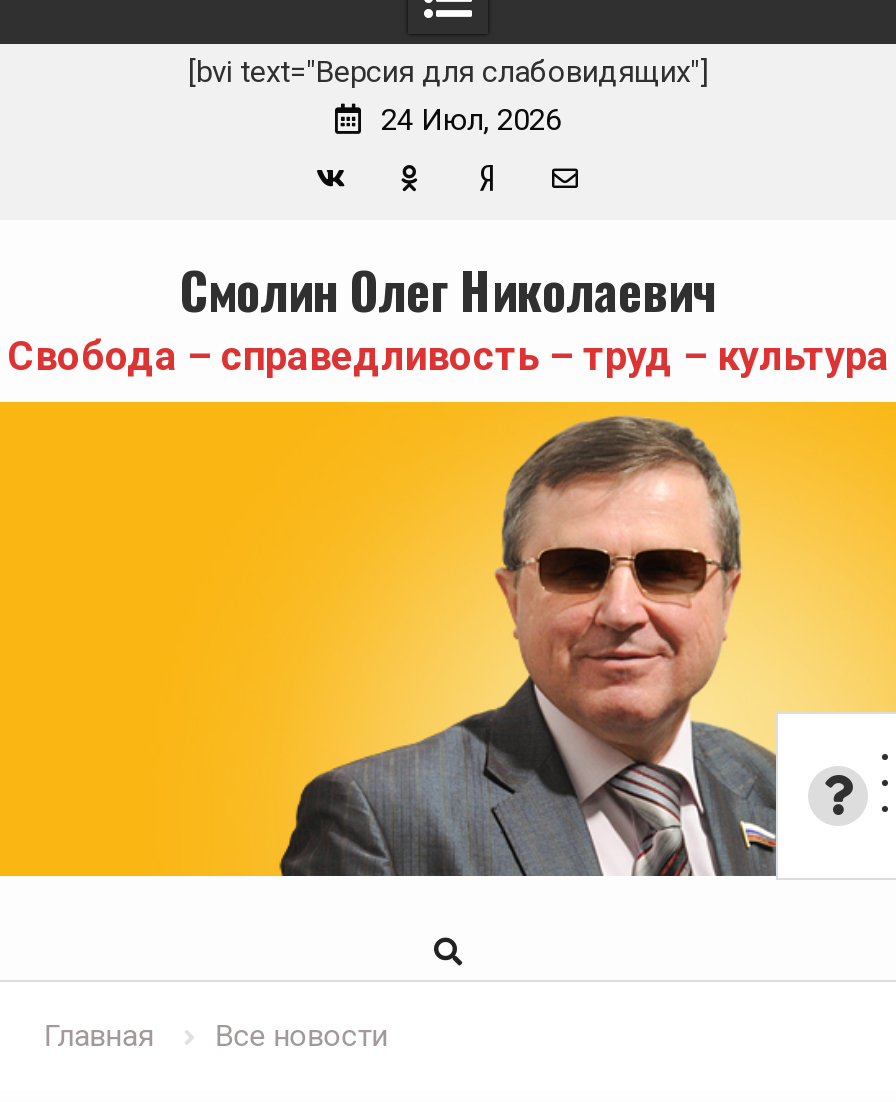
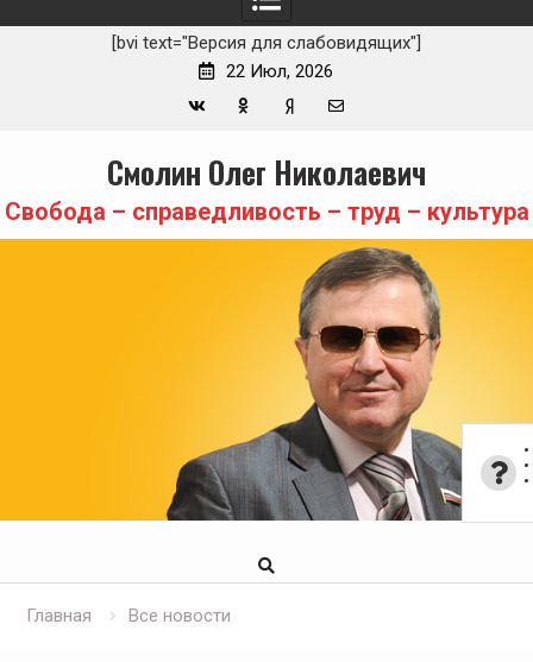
[381,102,561,138] 24 Июл, 2026 -> [227,61,334,82] 22 Июл, 2026

